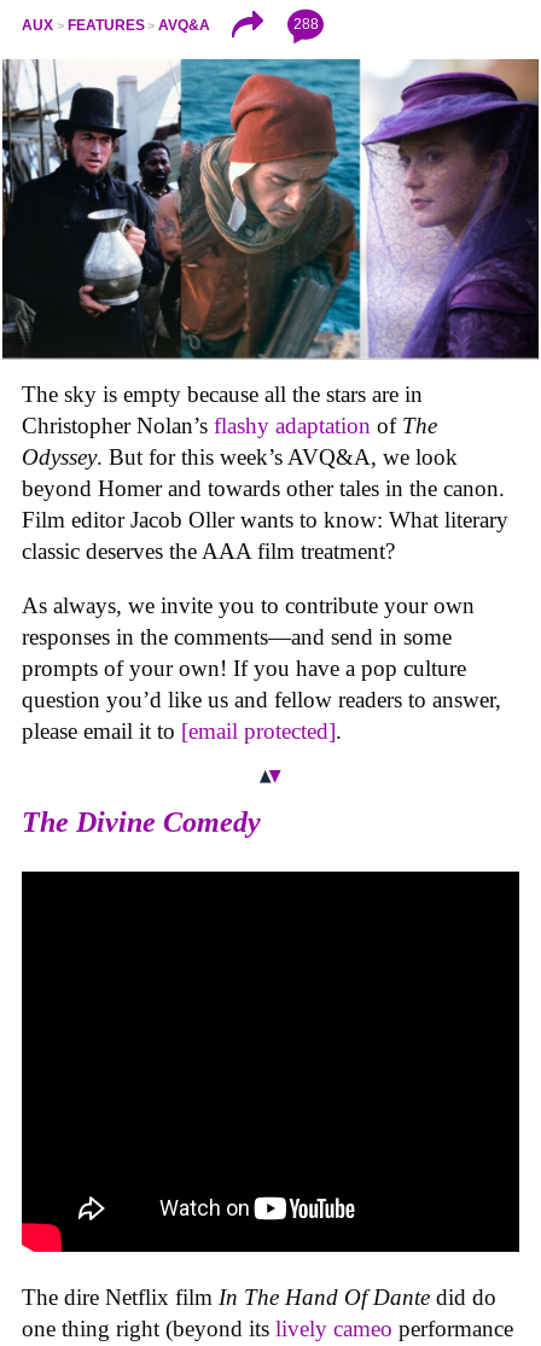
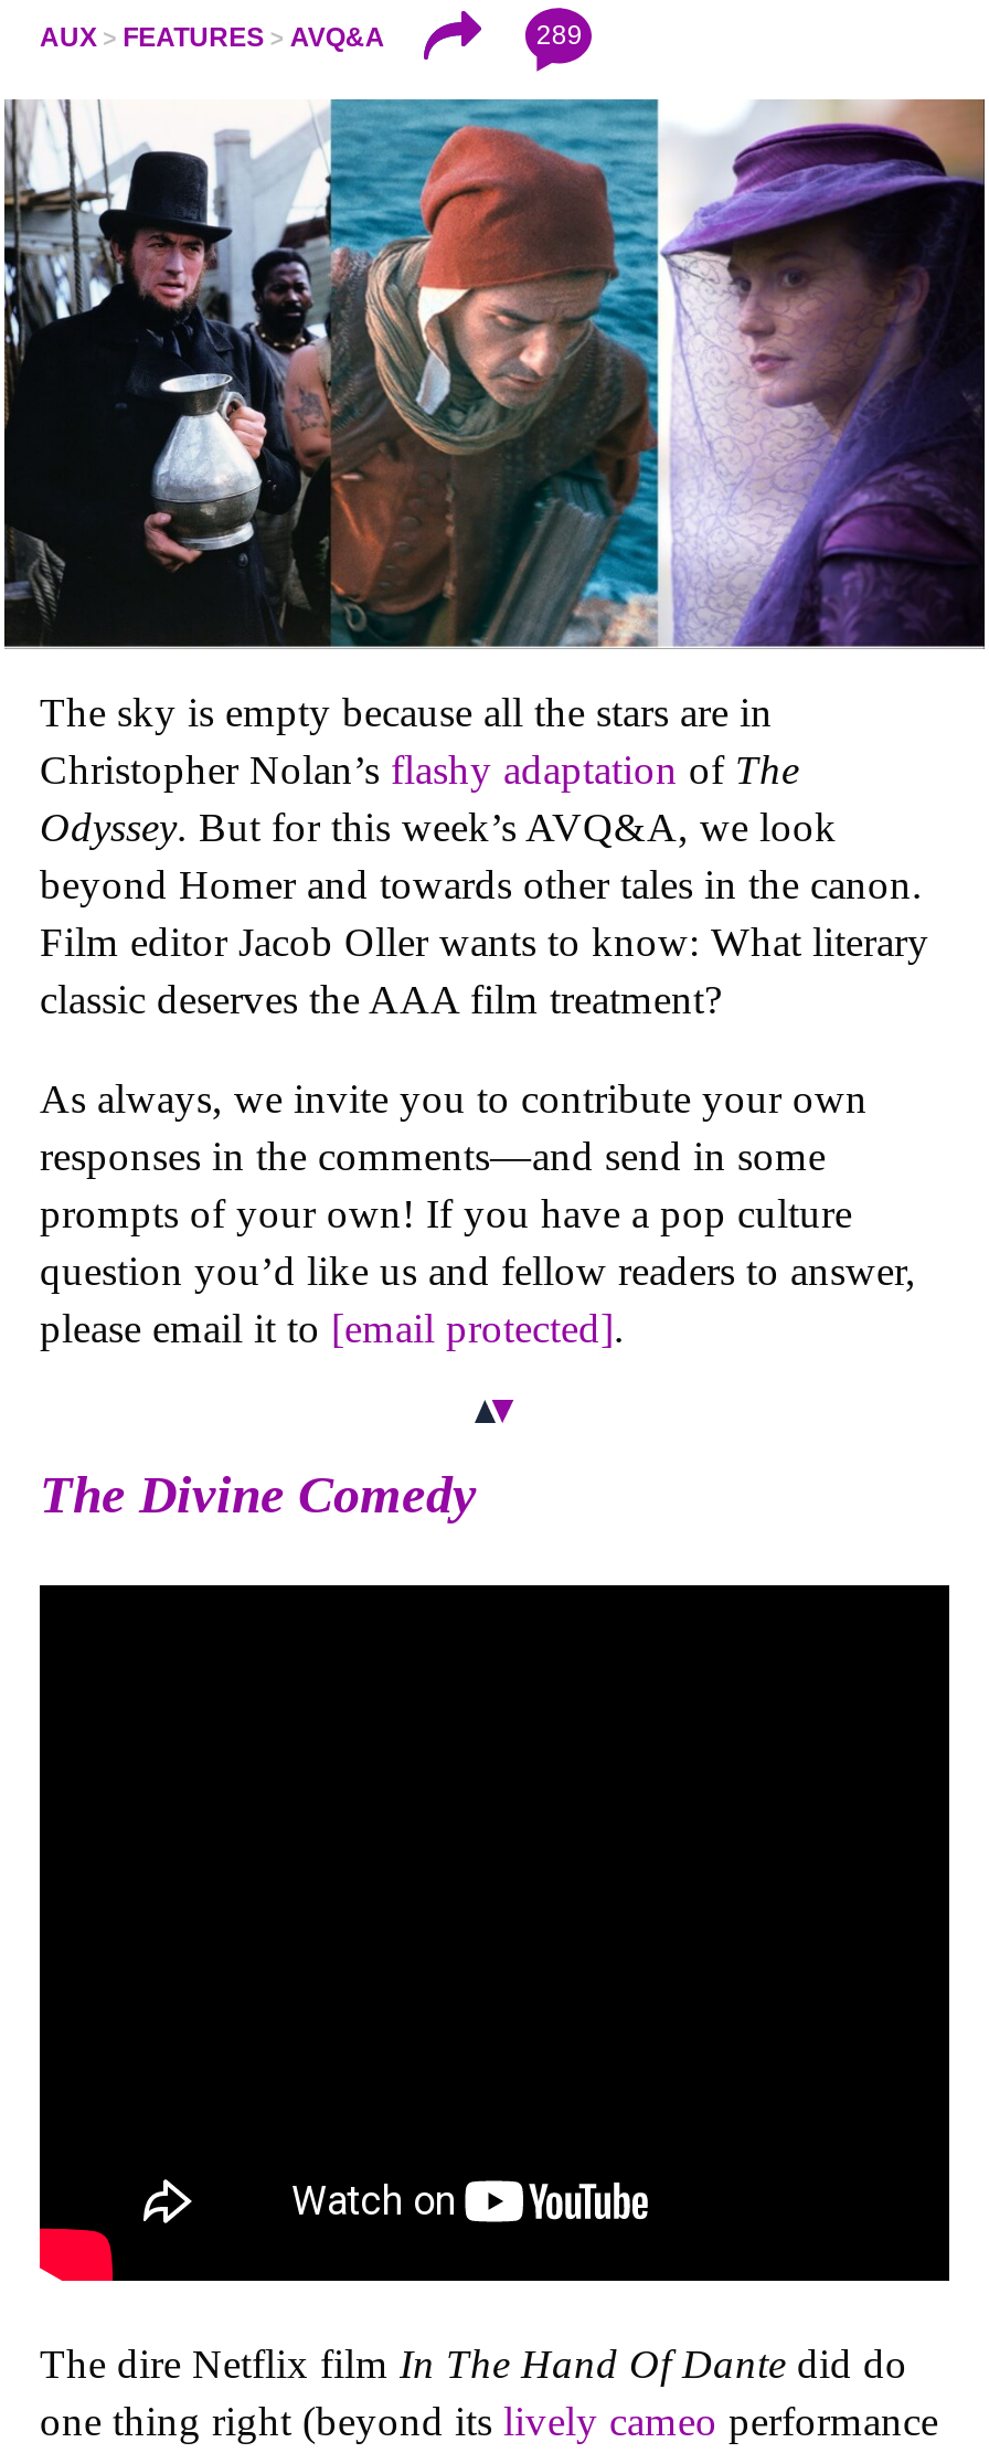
[293,15,319,32] 288 -> [536,19,582,50] 289

